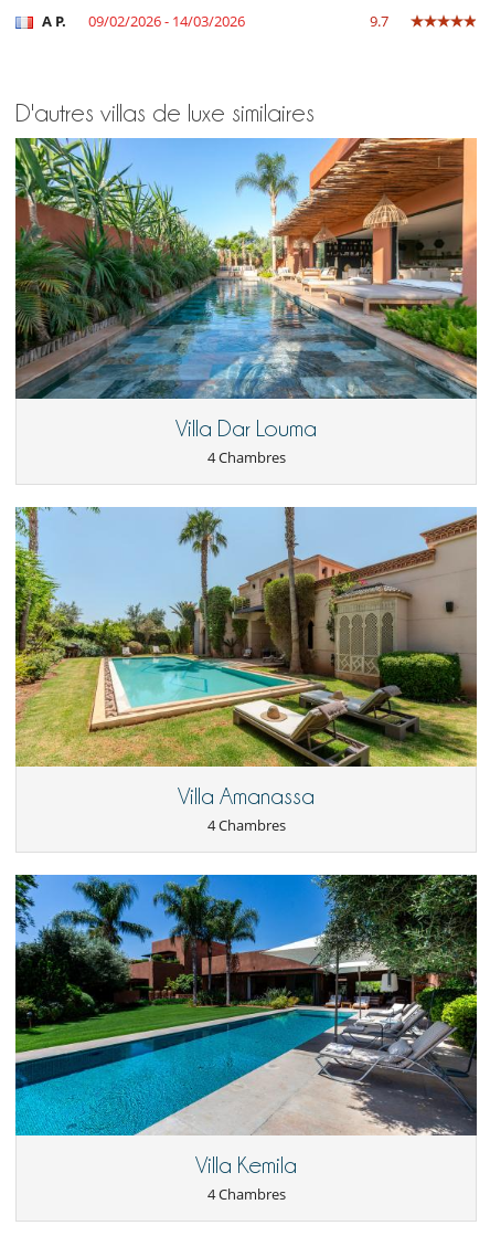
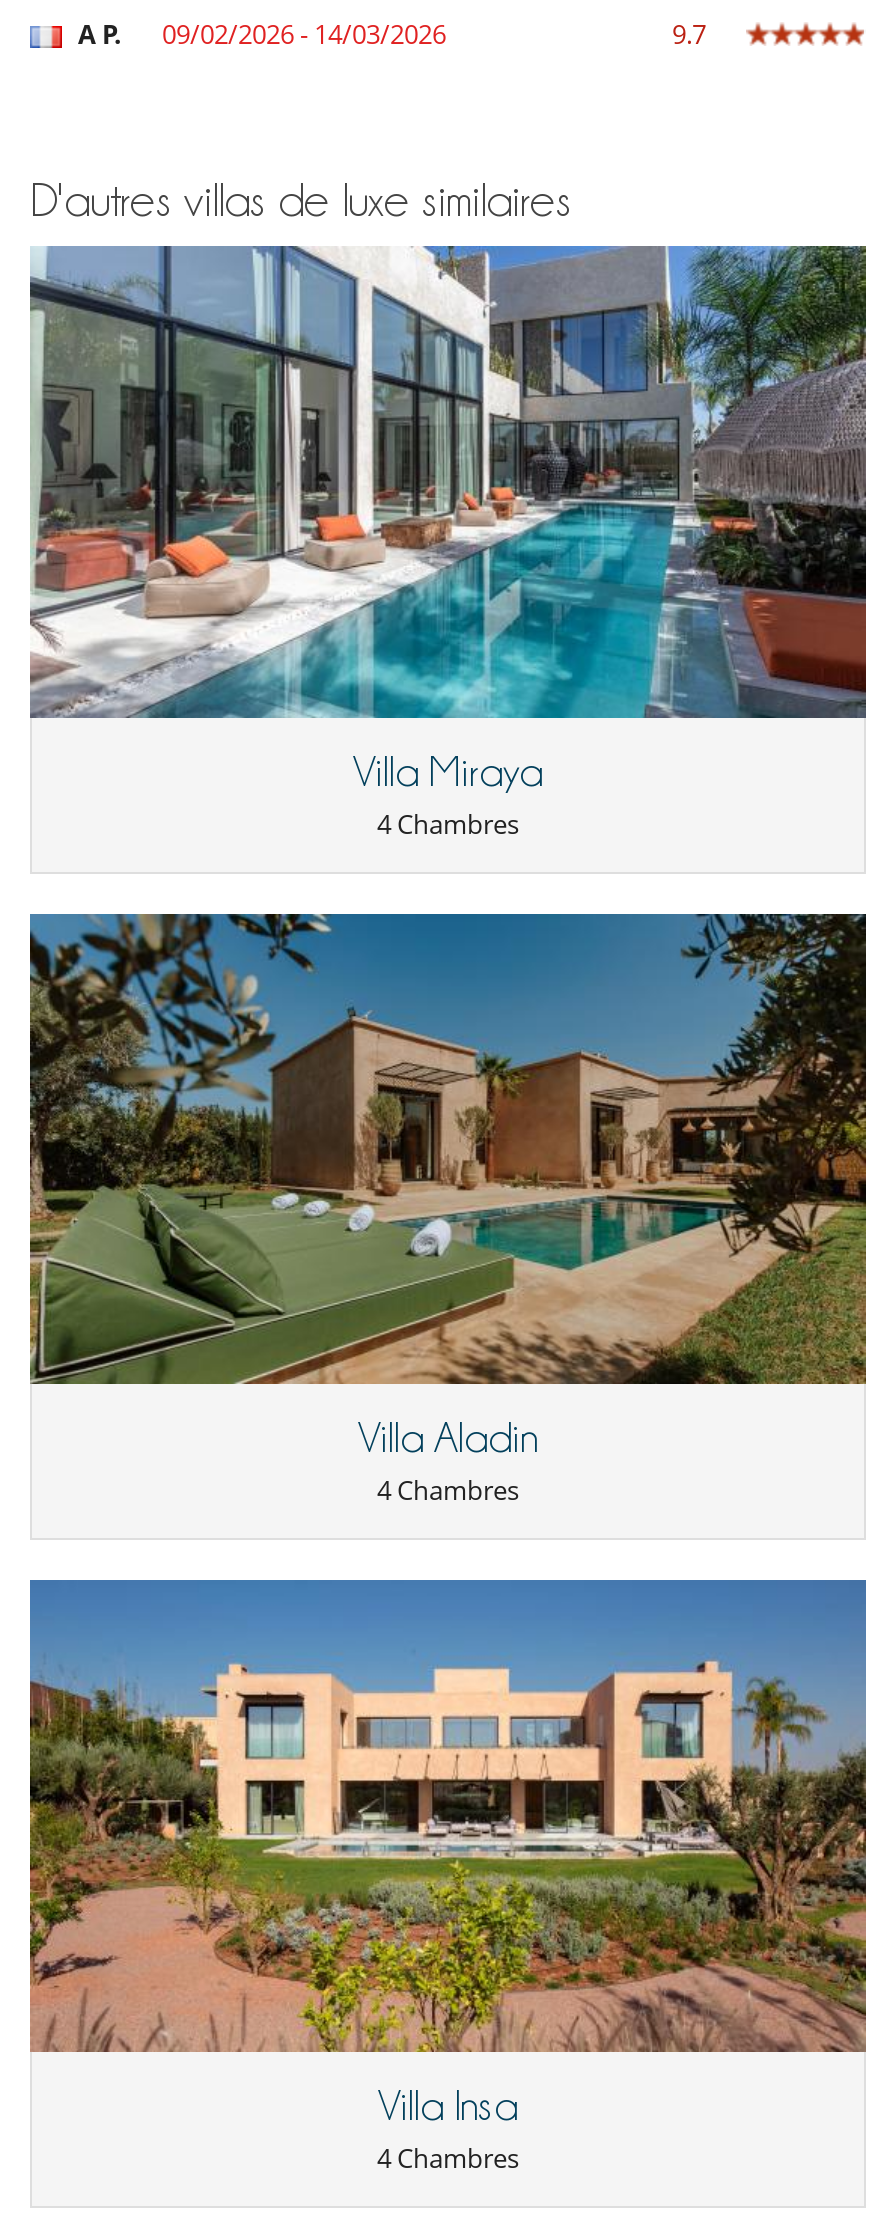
[14,137,478,440] [image] | Villa Dar Louma -> [28,244,868,793] [image] | Villa Miraya
[14,506,478,809] [image] | Villa Amanassa -> [28,912,868,1460] [image] | Villa Aladin
[14,874,478,1177] [image] | Villa Kemila -> [28,1578,868,2128] [image] | Villa Insa

